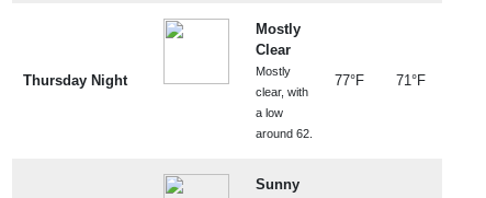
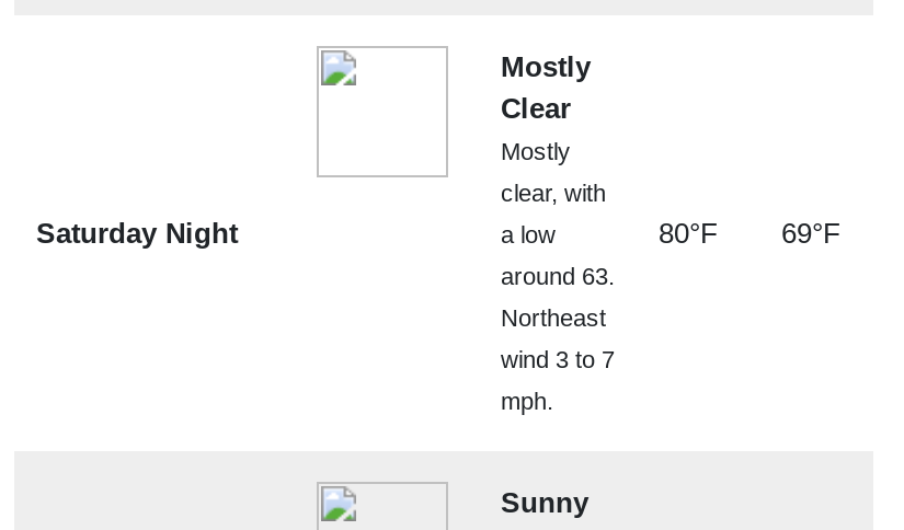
[23,72,127,89] Thursday Night -> [36,217,238,250] Saturday Night
[335,72,426,89] 77°F | 71°F -> [659,217,840,250] 80°F | 69°F
[256,127,313,140] around 62. -> [501,263,615,414] around 63. | Northeast | wind 3 to 7 | mph.

